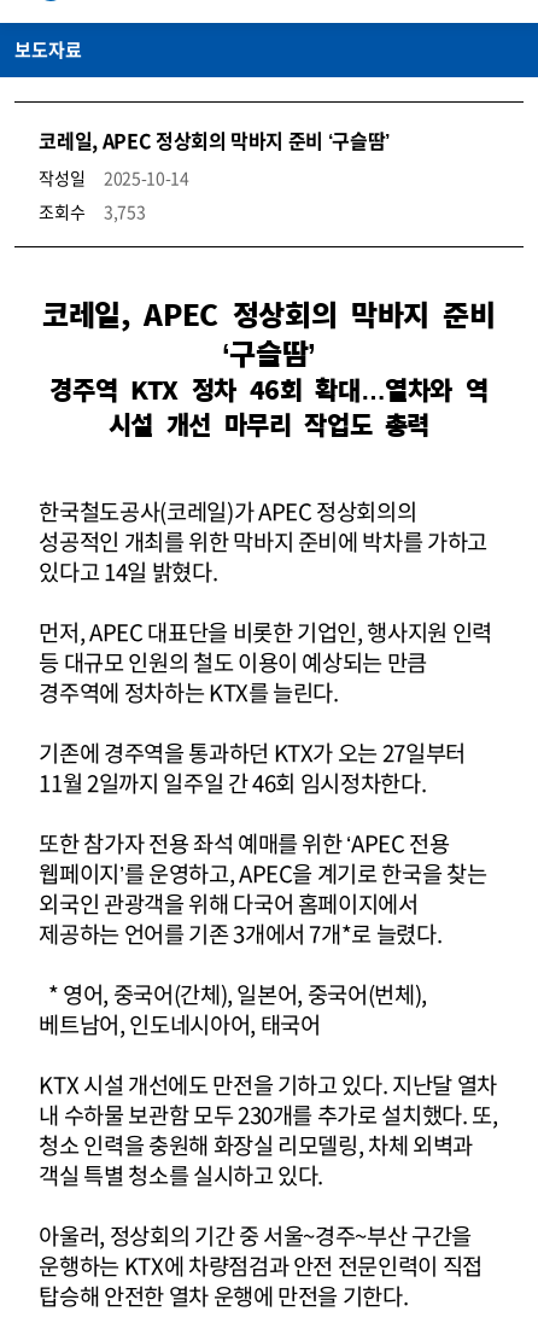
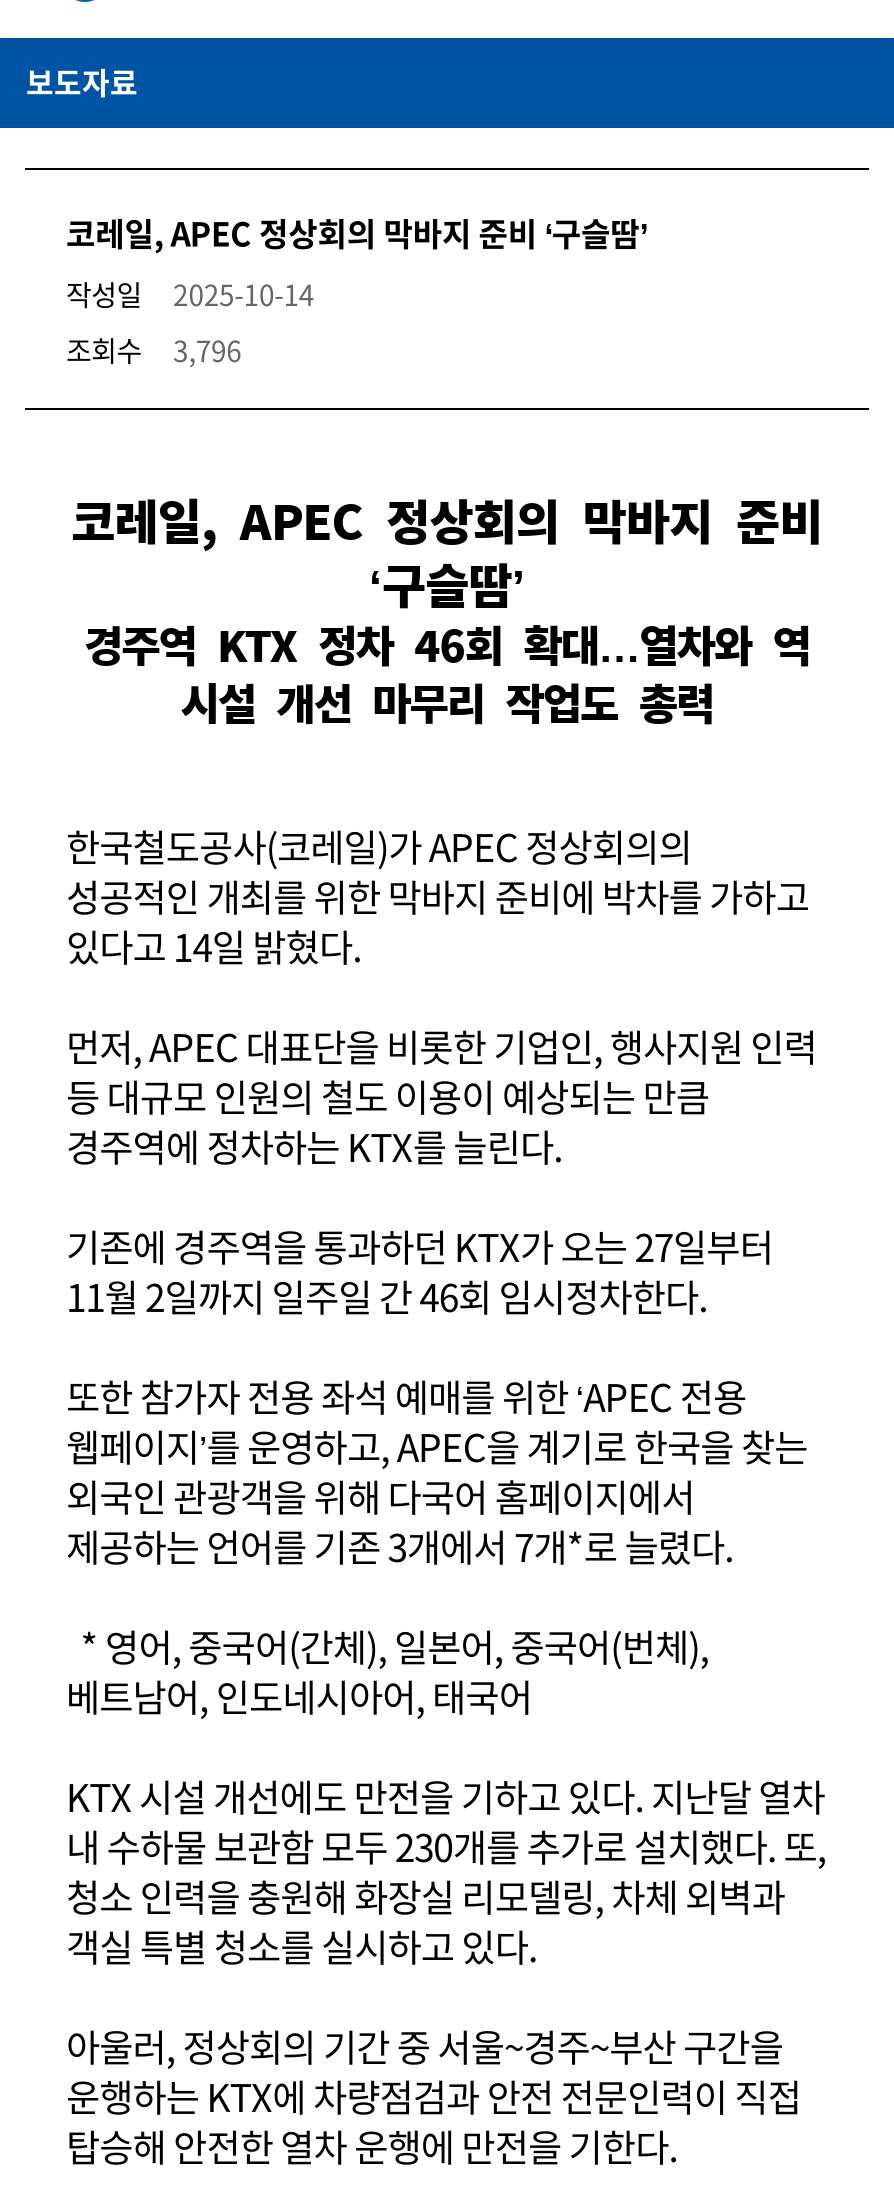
[39,199,145,223] 조회수 3,753 -> [66,330,242,370] 조회수 3,796

